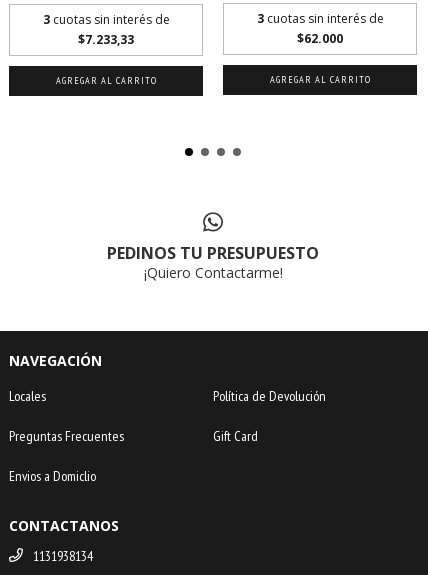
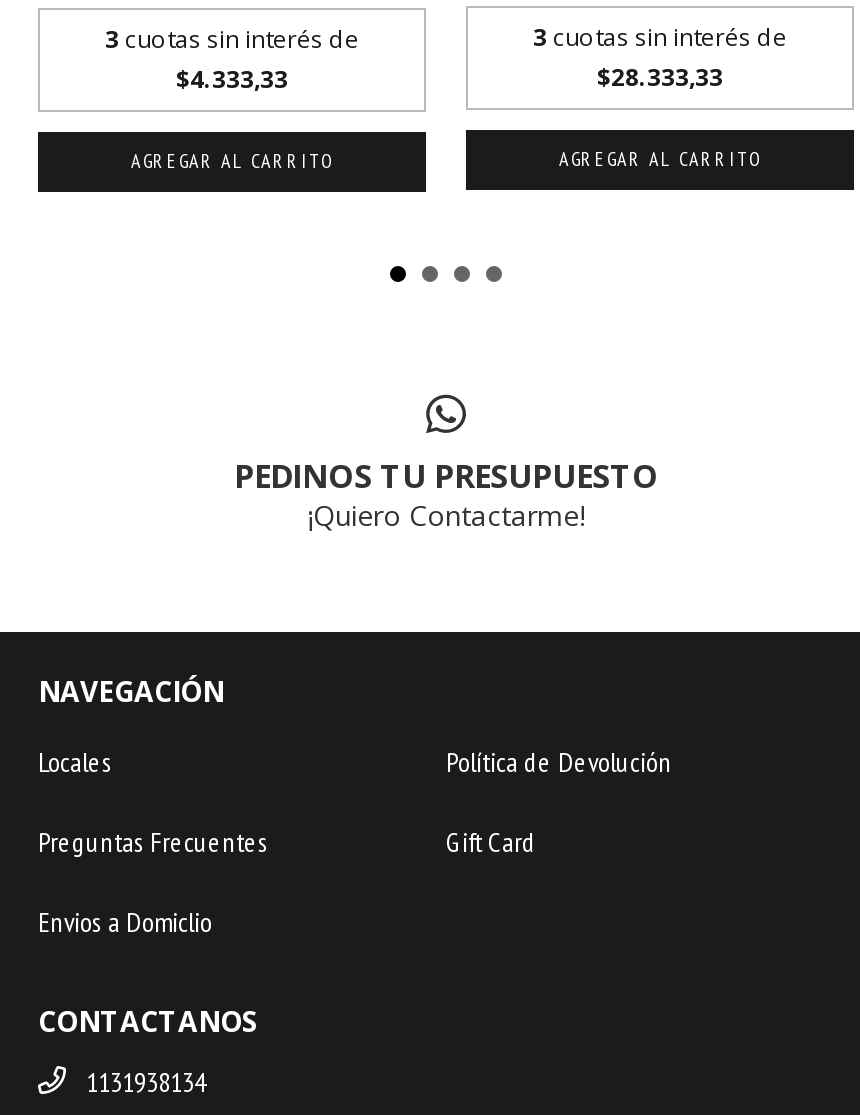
[78,31,134,48] $7.233,33 -> [176,61,288,95] $4.333,33
[297,30,343,47] $62.000 -> [597,61,723,95] $28.333,33

